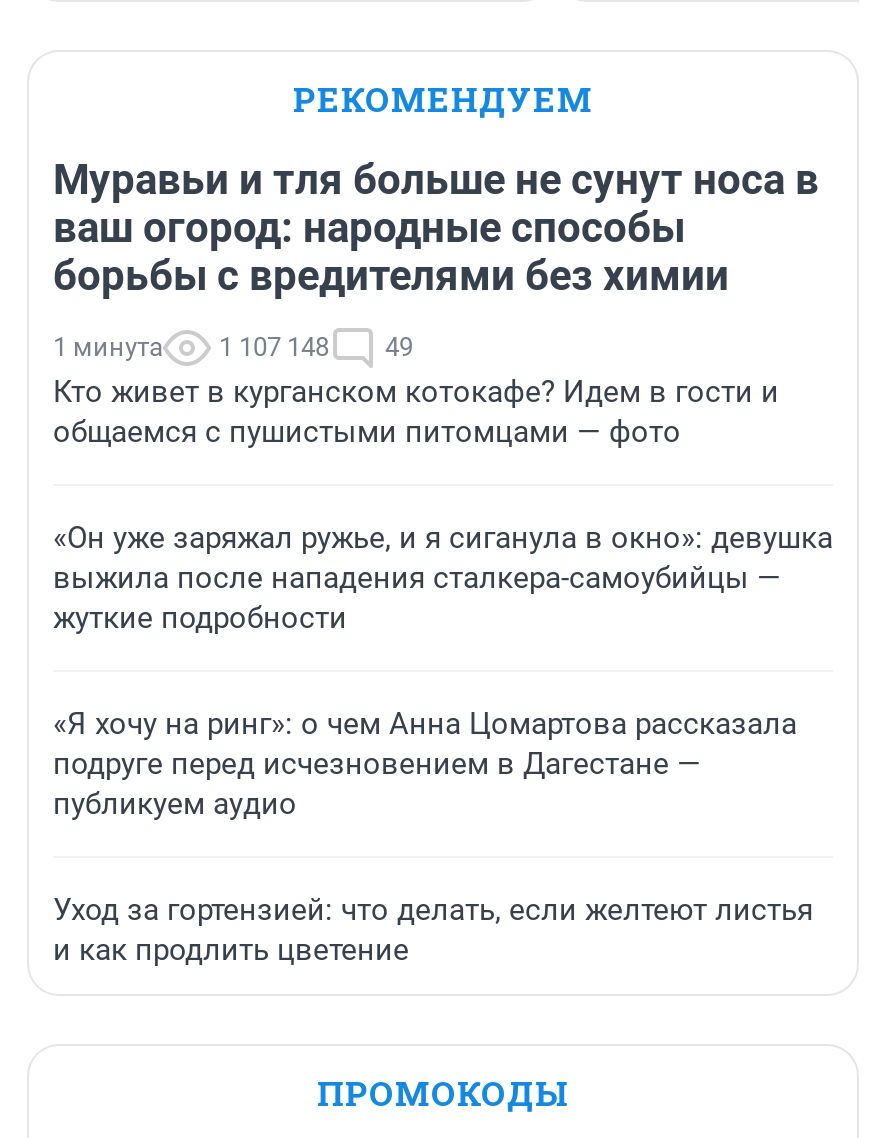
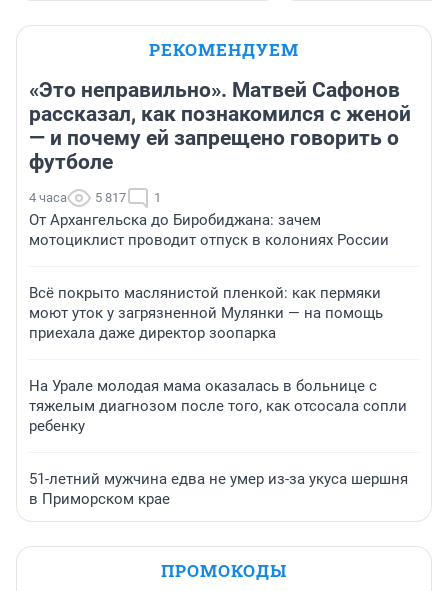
[53,156,819,300] Муравьи и тля больше не сунут носа в | ваш огород: народные способы | борьбы с вредителями без химии -> [29,78,411,174] «Это неправильно». Матвей Сафонов | рассказал, как познакомился с женой | — и почему ей запрещено говорить о | футболе
[53,332,779,450] 1 минута | 1 107 148 | 49 | Кто живет в курганском котокафе? Идем в гости и | общаемся с пушистыми питомцами — фото -> [29,190,389,249] 4 часа | 5 817 | 1 | От Архангельска до Биробиджана: зачем | мотоциклист проводит отпуск в колониях России
[53,520,833,636] «Он уже заряжал ружье, и я сиганула в окно»: девушка | выжила после нападения сталкера-самоубийцы — | жуткие подробности -> [29,284,383,342] Всё покрыто маслянистой пленкой: как пермяки | моют уток у загрязненной Мулянки — на помощь | приехала даже директор зоопарка
[53,706,797,822] «Я хочу на ринг»: о чем Анна Цомартова рассказала | подруге перед исчезновением в Дагестане — | публикуем аудио -> [29,377,407,435] На Урале молодая мама оказалась в больнице с | тяжелым диагнозом после того, как отсосала сопли | ребенку
[53,892,813,968] Уход за гортензией: что делать, если желтеют листья | и как продлить цветение -> [29,470,408,508] 51-летний мужчина едва не умер из-за укуса шершня | в Приморском крае

